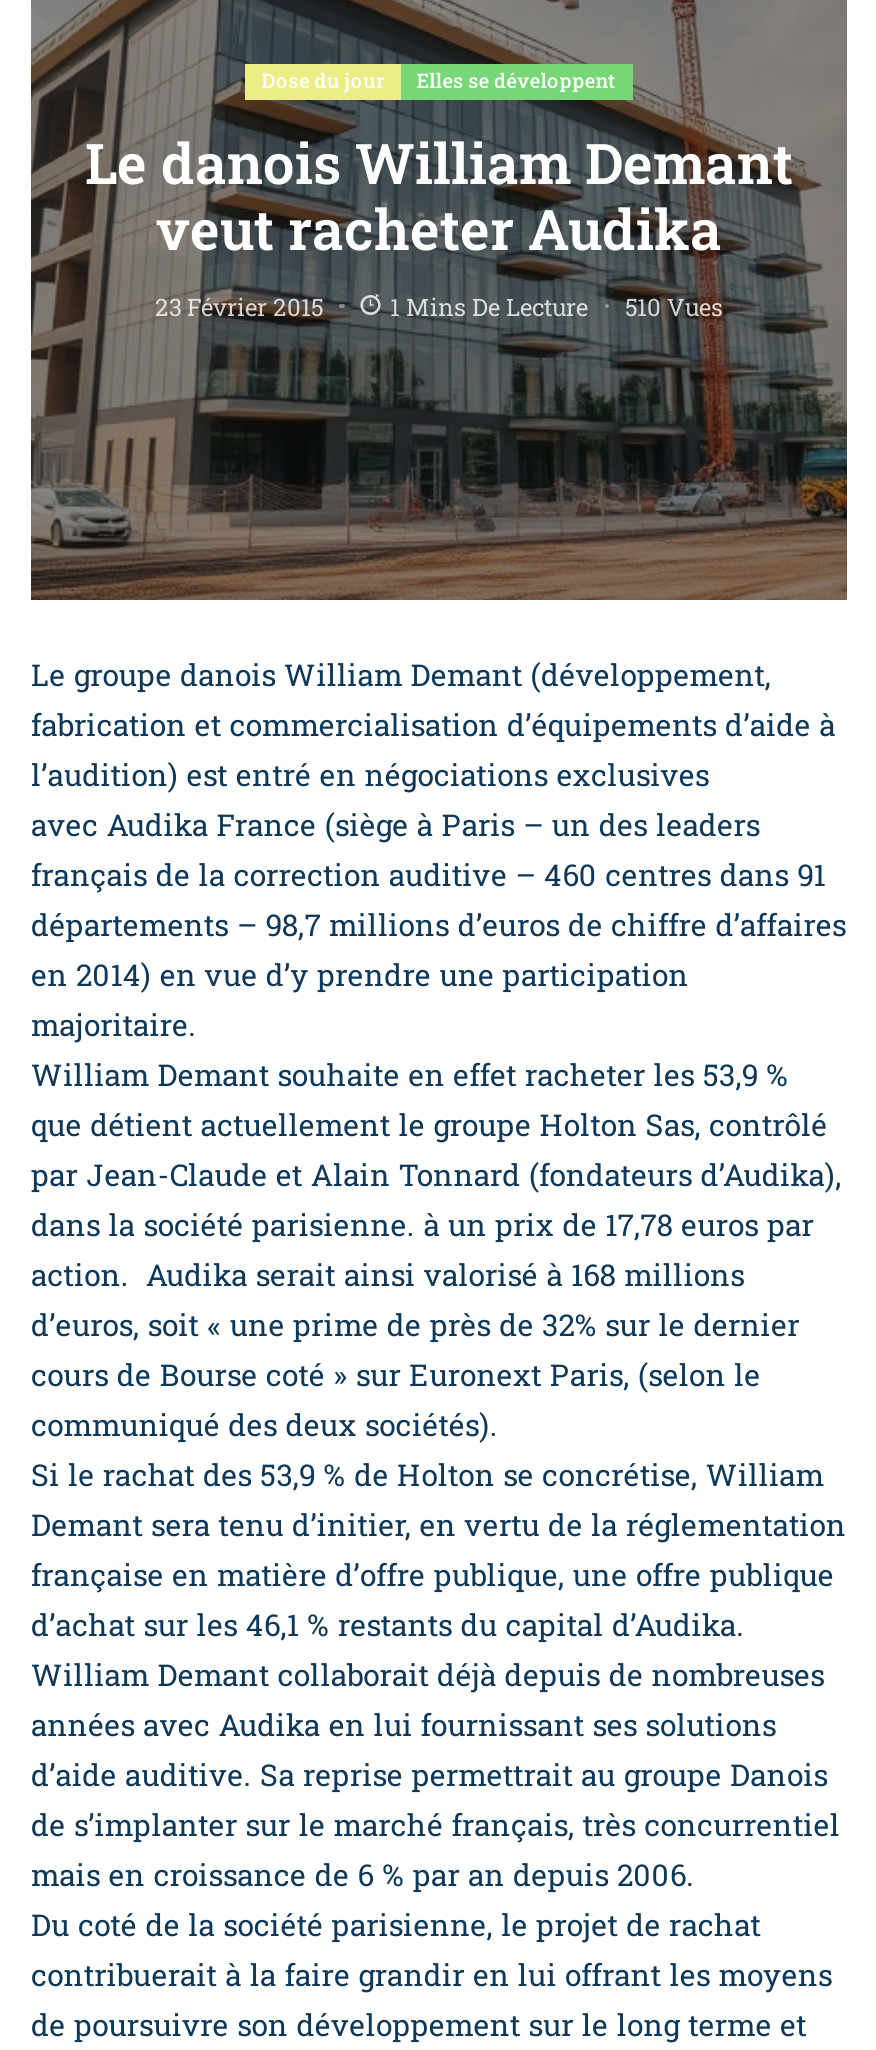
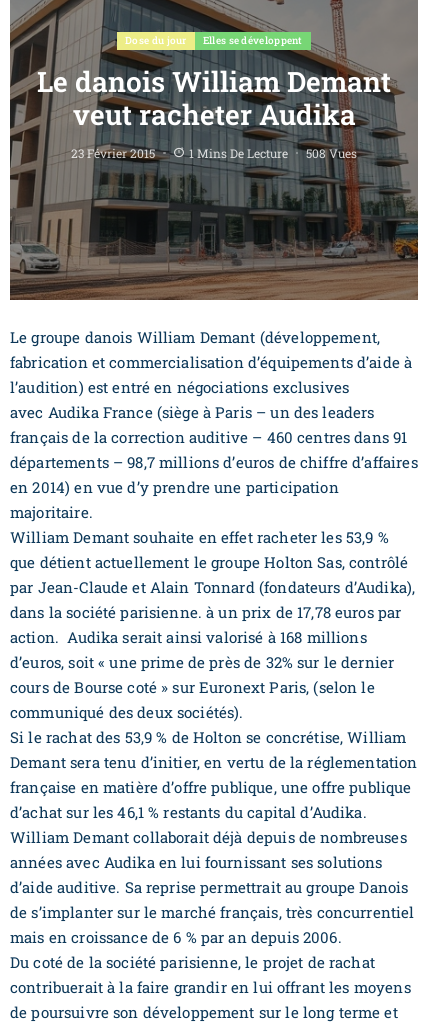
[390,290,723,322] 1 Mins De Lecture 510 Vues -> [188,145,357,161] 1 Mins De Lecture 508 Vues

